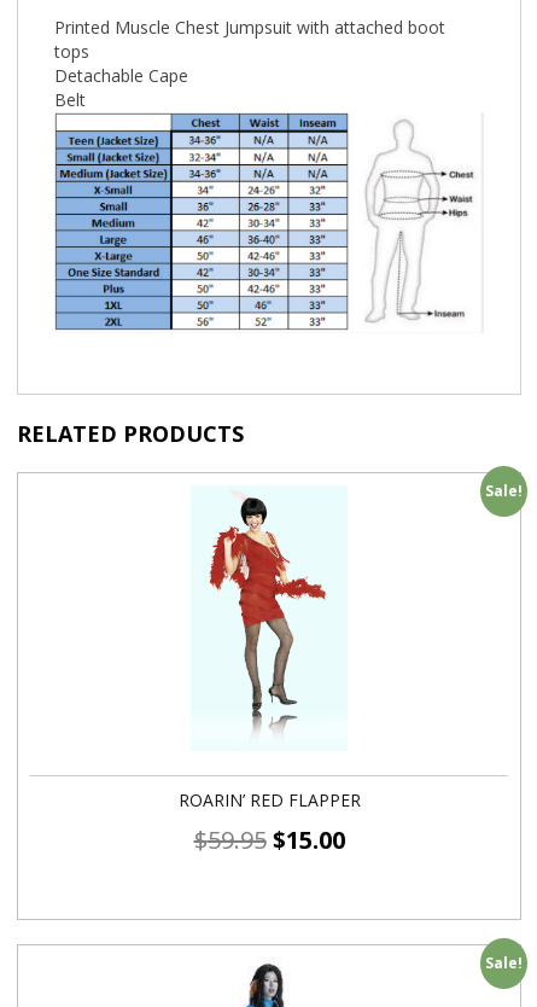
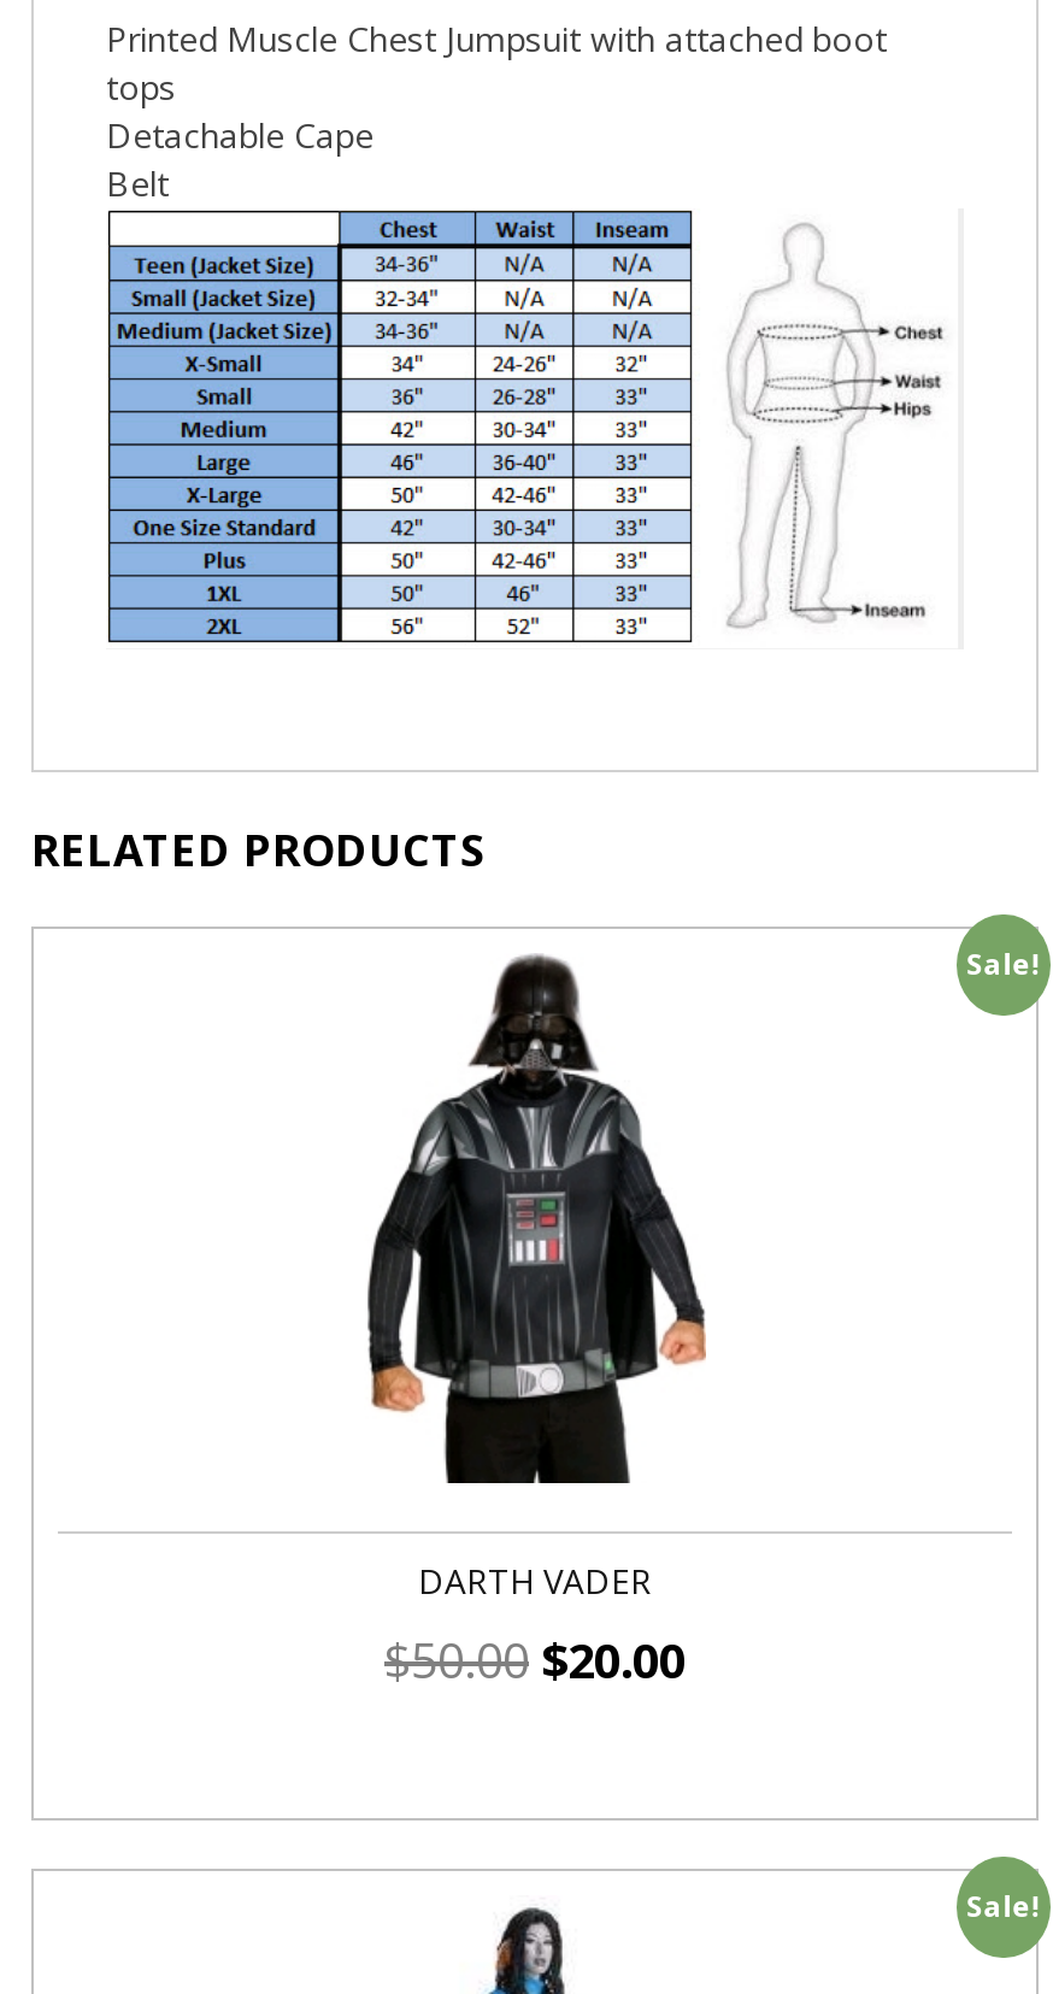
[178,487,360,855] [image] | ROARIN’ RED FLAPPER | $59.95 $15.00 -> [366,953,708,1692] [image] | DARTH VADER | $50.00 $20.00

